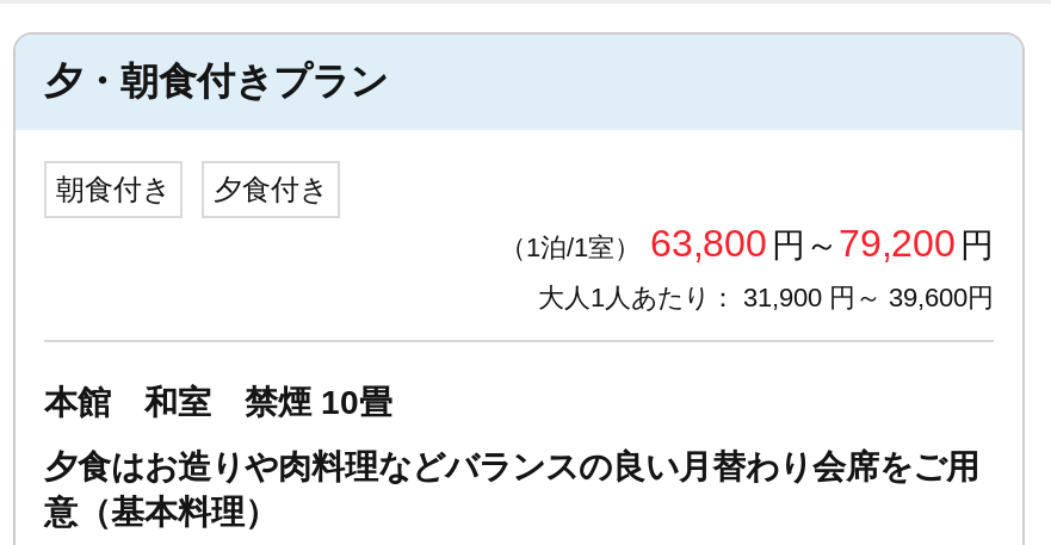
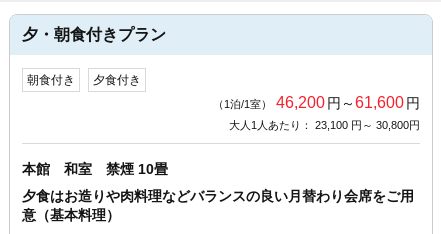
[500,222,994,263] （1泊/1室） 63,800 円～79,200 円 -> [213,94,420,111] （1泊/1室） 46,200 円～61,600 円
[538,282,994,310] 大人1人あたり： 31,900 円～ 39,600円 -> [229,119,420,131] 大人1人あたり： 23,100 円～ 30,800円

